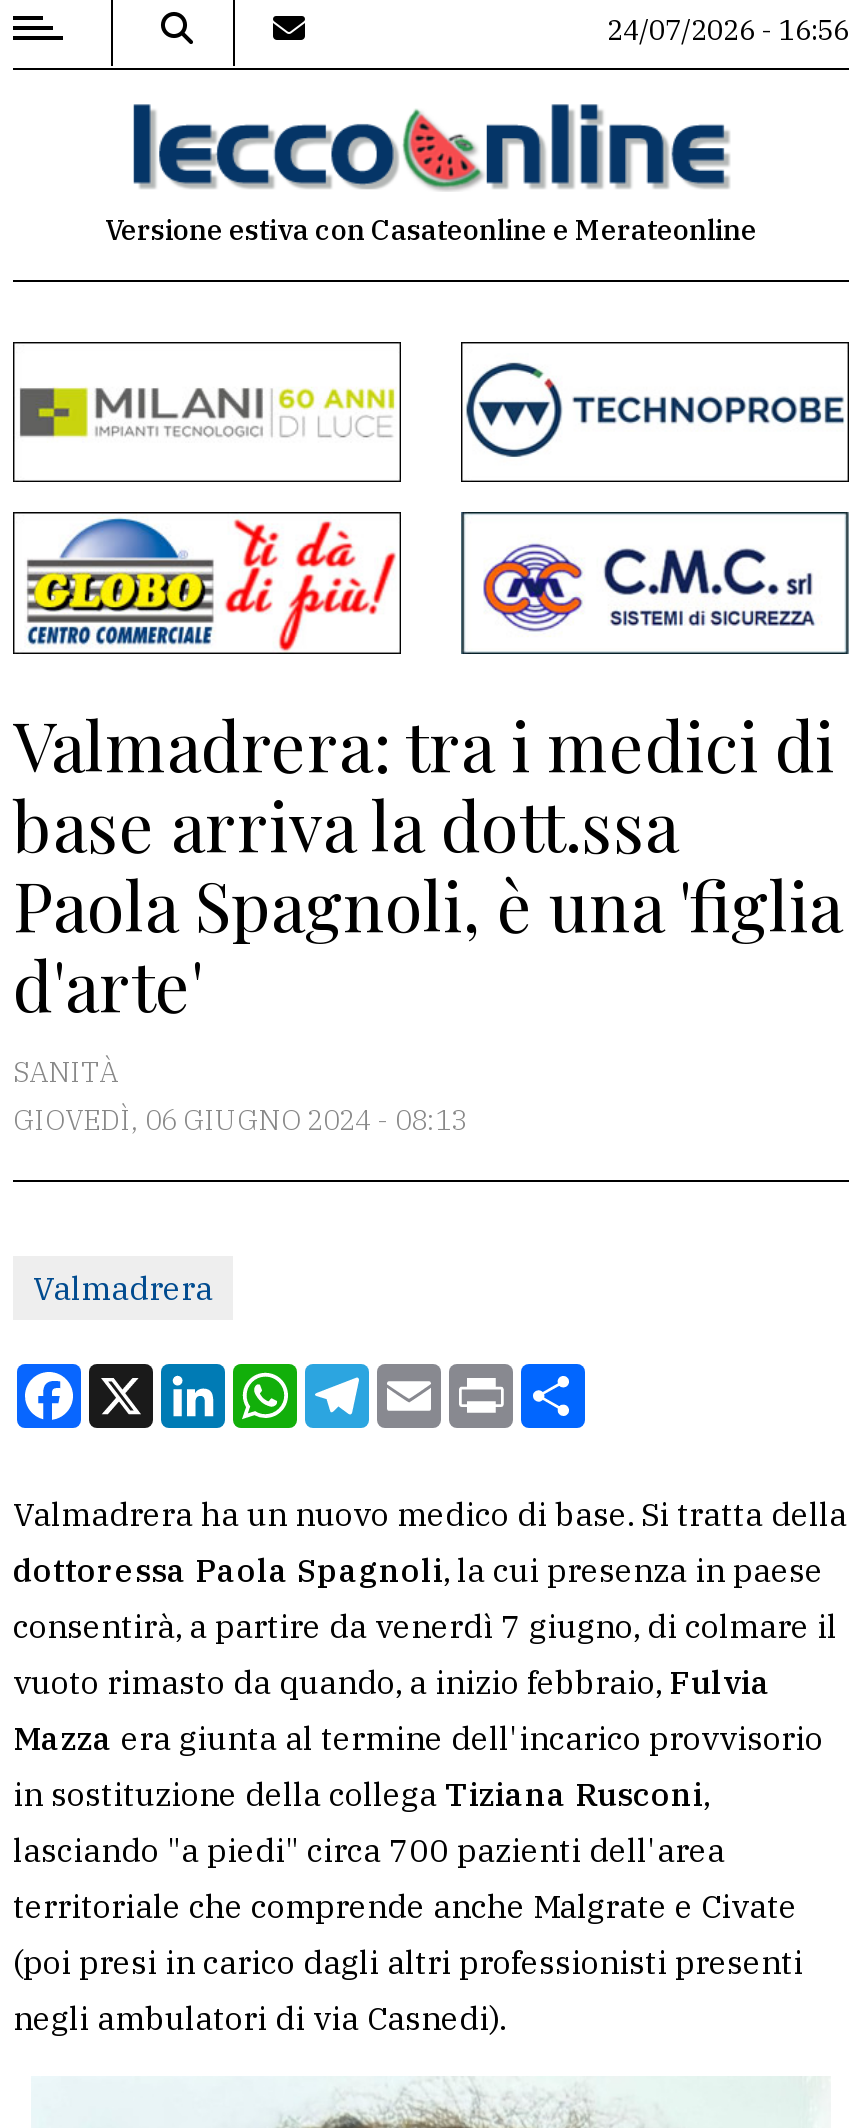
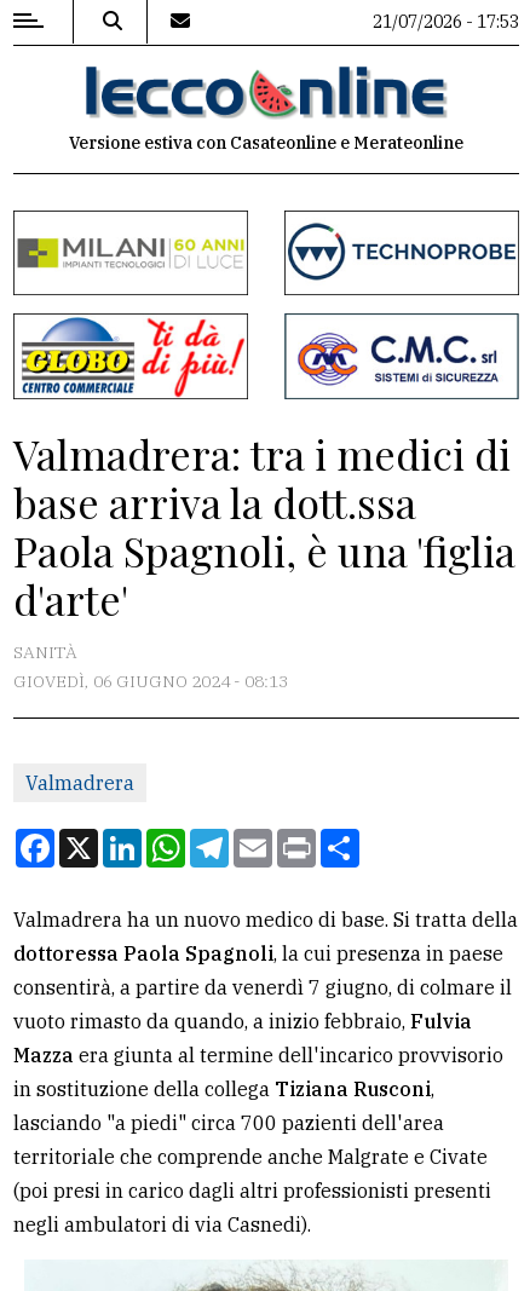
[607,12,849,48] 24/07/2026 - 16:56 -> [373,11,519,33] 21/07/2026 - 17:53

